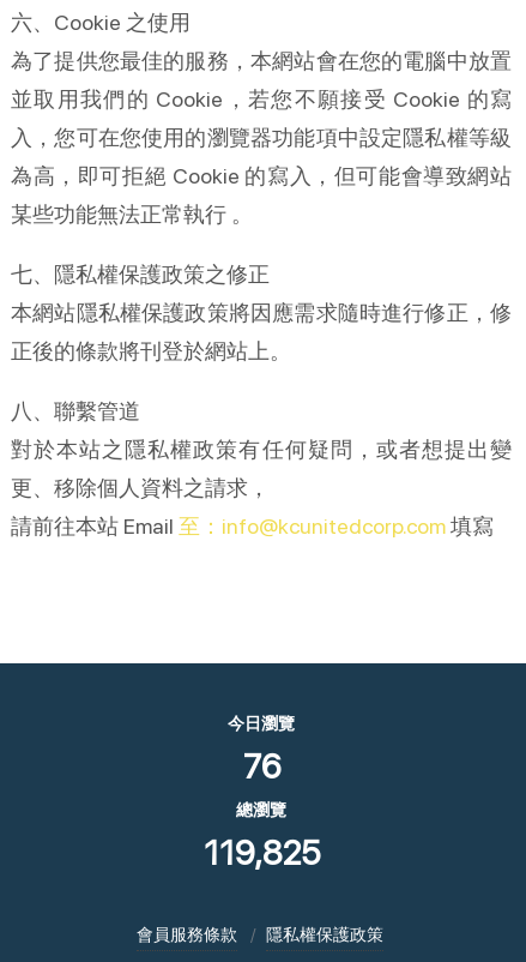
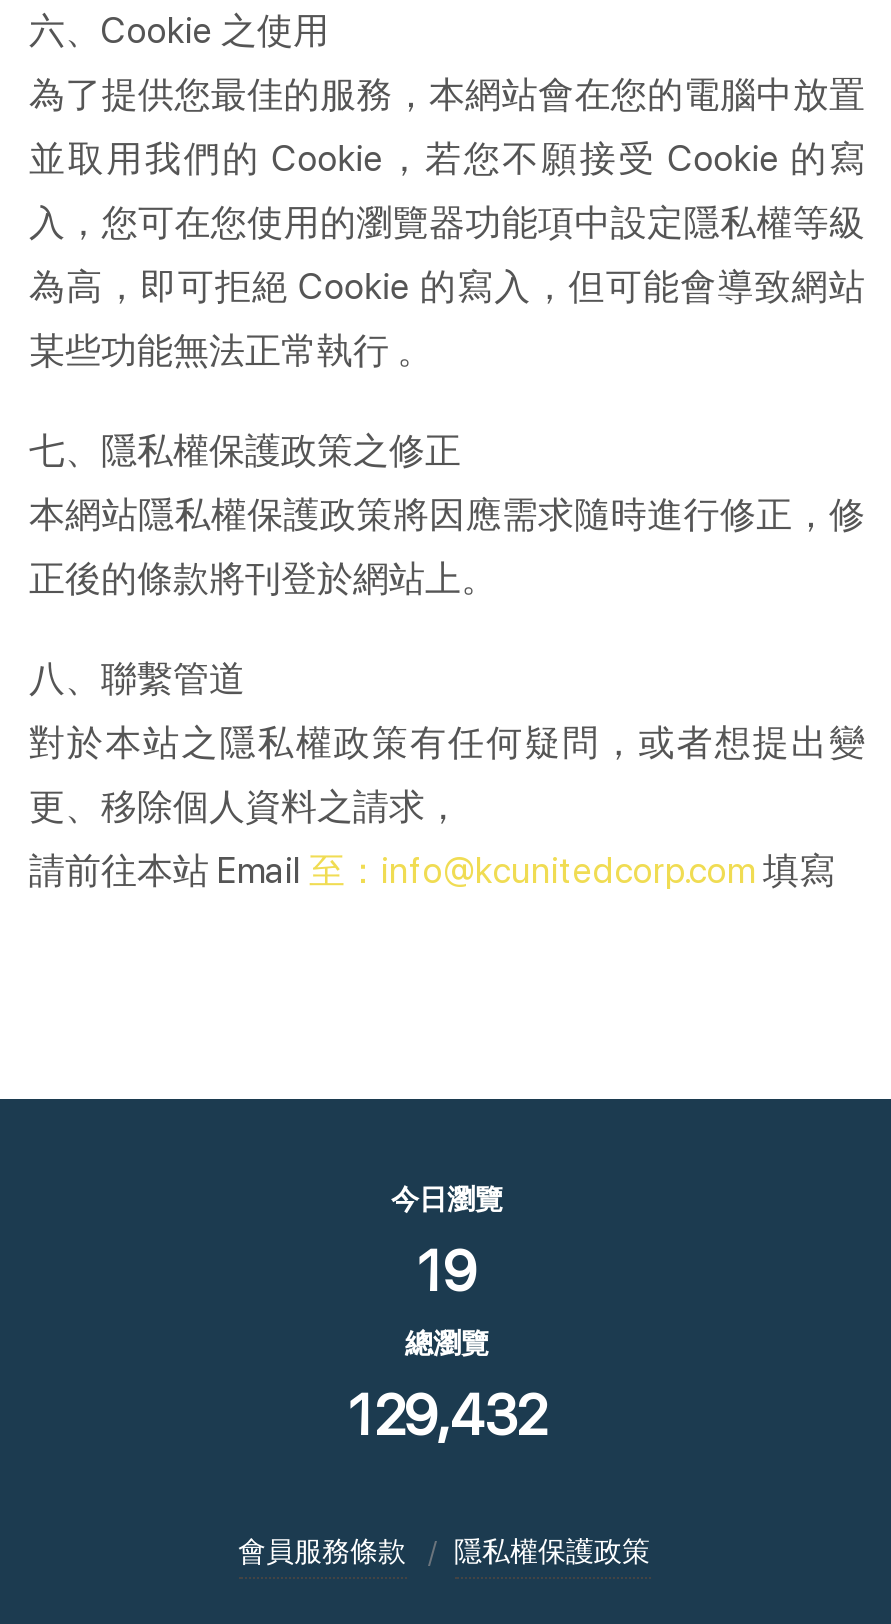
[243,746,280,787] 76 -> [417,1237,477,1305] 19
[203,832,319,873] 119,825 -> [348,1381,546,1449] 129,432

